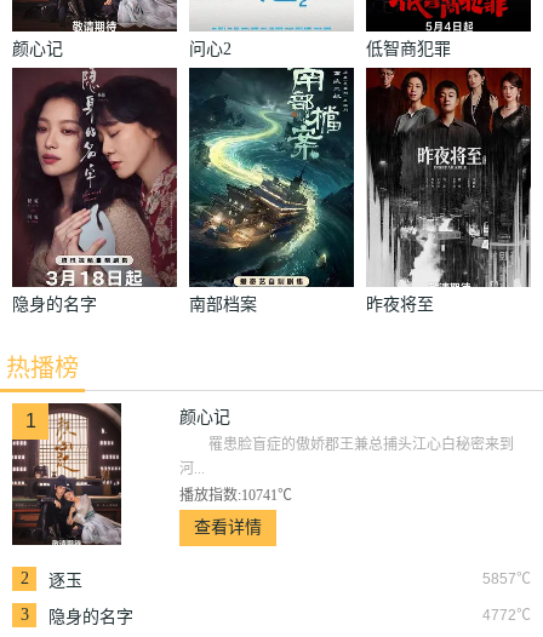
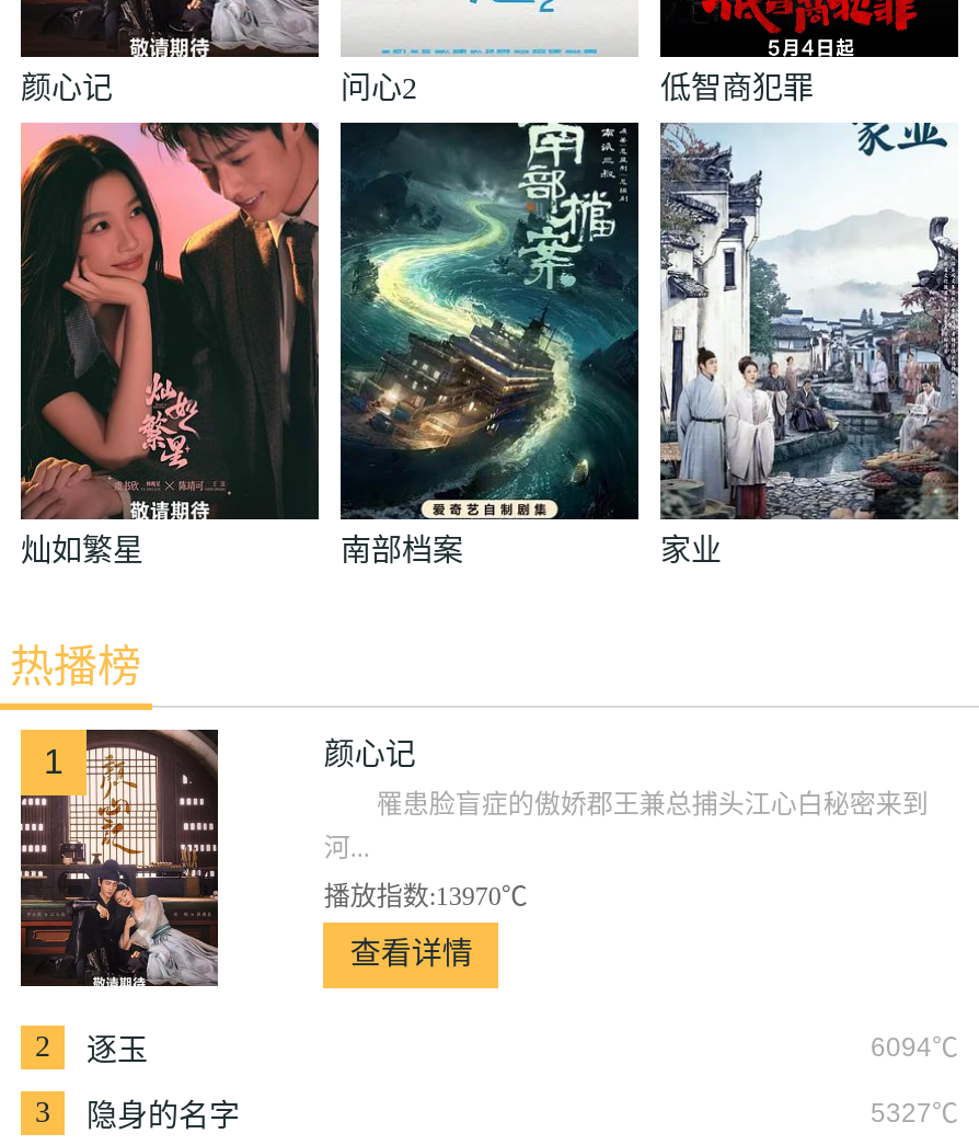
[11,67,178,314] [image] | 隐身的名字 -> [19,121,321,568] [image] | 灿如繁星
[365,67,532,314] [image] | 昨夜将至 -> [658,121,960,568] [image] | 家业
[180,487,293,504] 播放指数:10741℃ -> [324,881,528,912] 播放指数:13970℃
[482,571,531,588] 5857℃ -> [871,1033,958,1063] 6094℃
[482,607,531,624] 4772℃ -> [871,1098,958,1129] 5327℃

